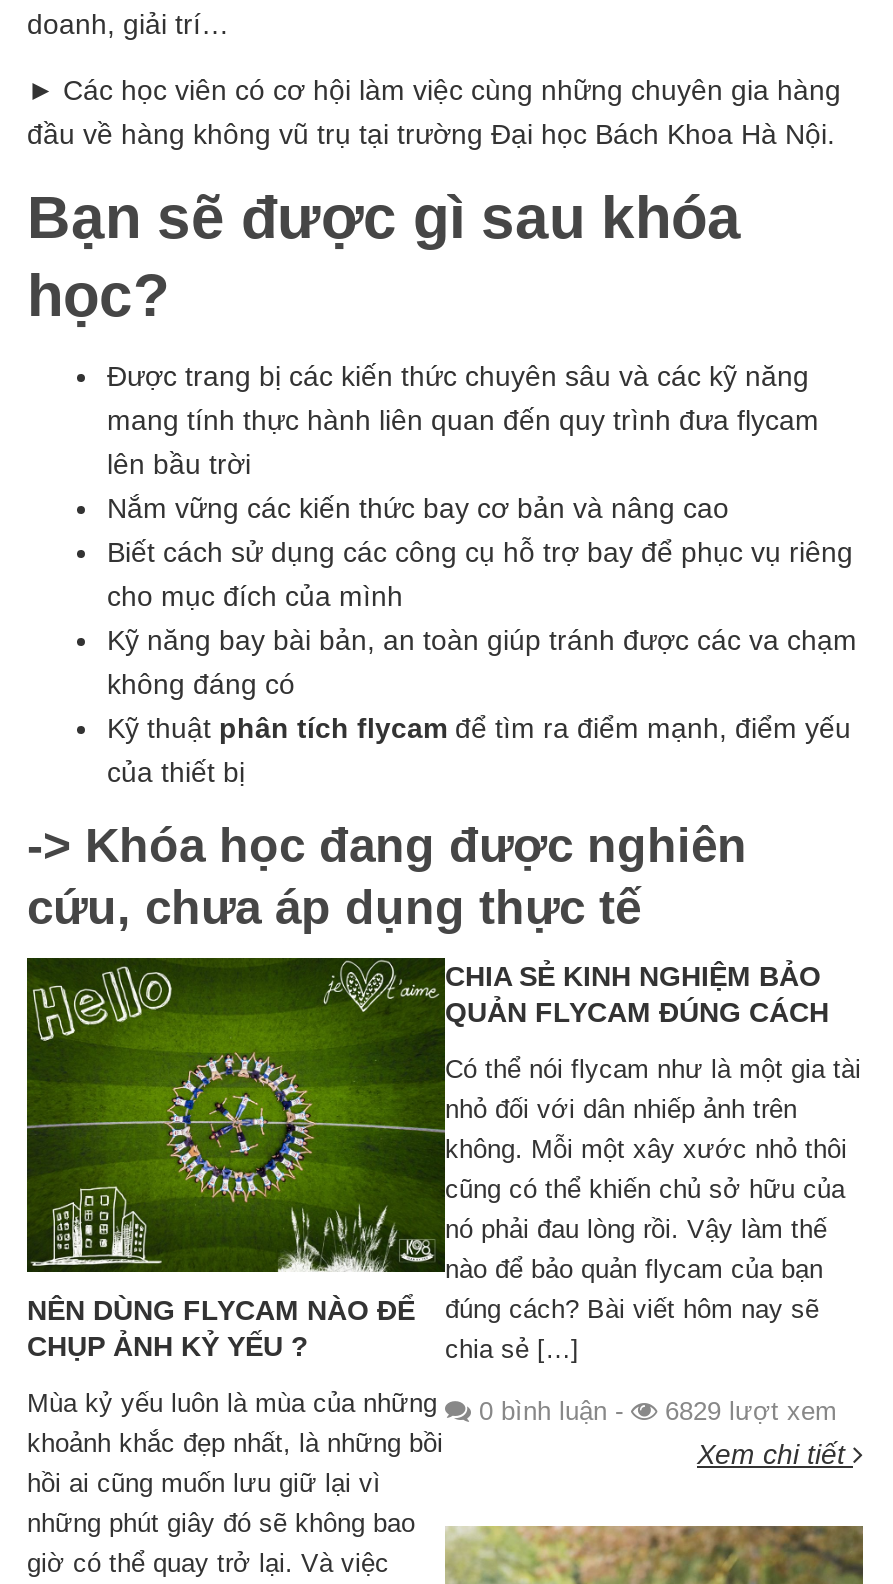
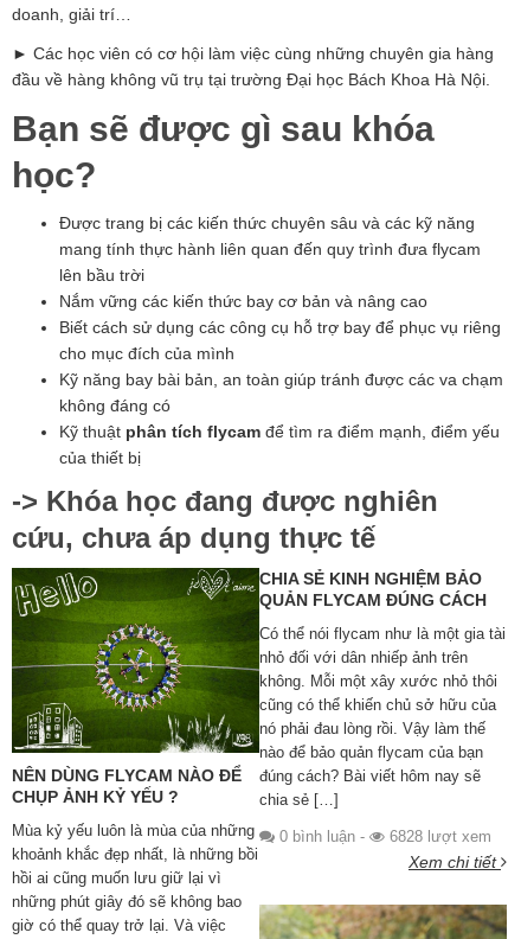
[27,1387,837,1426] Mùa kỷ yếu luôn là mùa của những 0 bình luận - 6829 lượt xem -> [12,822,491,845] Mùa kỷ yếu luôn là mùa của những 0 bình luận - 6828 lượt xem

